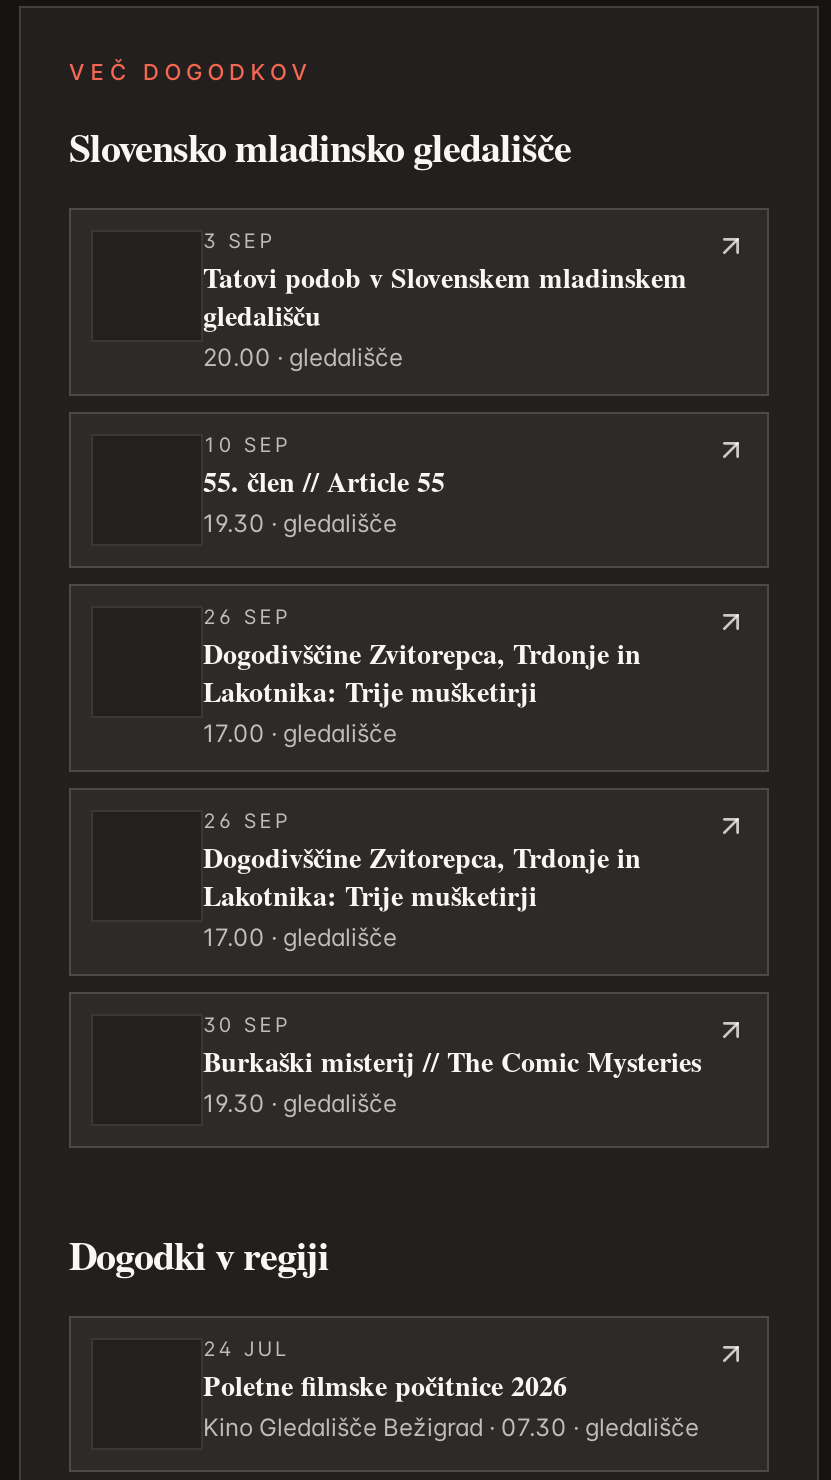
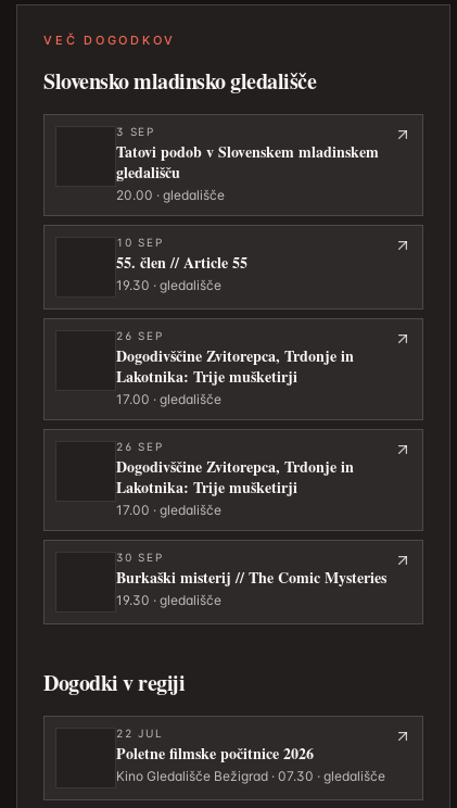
[203,1335,291,1359] 24 JUL -> [116,726,164,739] 22 JUL

